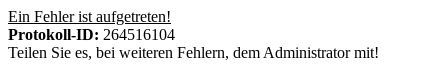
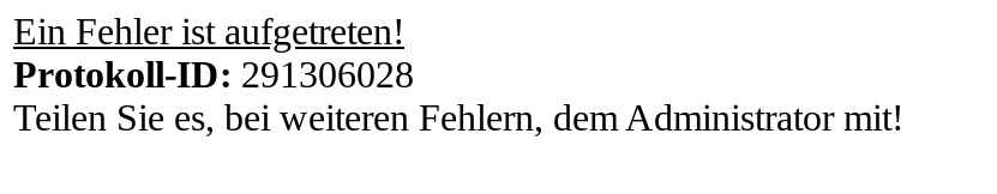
[8,26,175,43] Protokoll-ID: 264516104 -> [13,54,414,95] Protokoll-ID: 291306028

